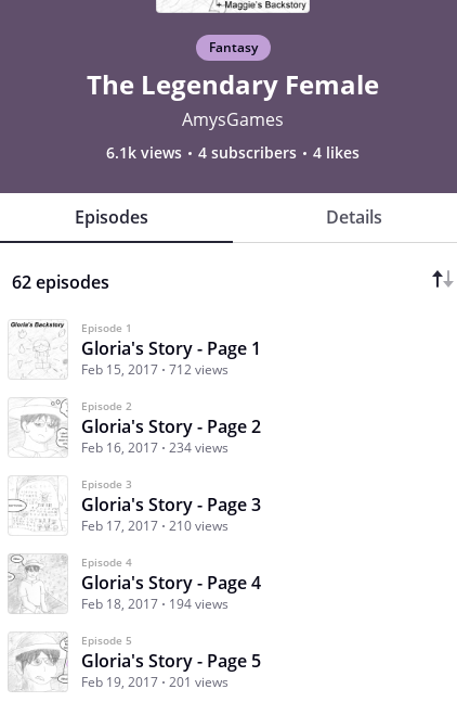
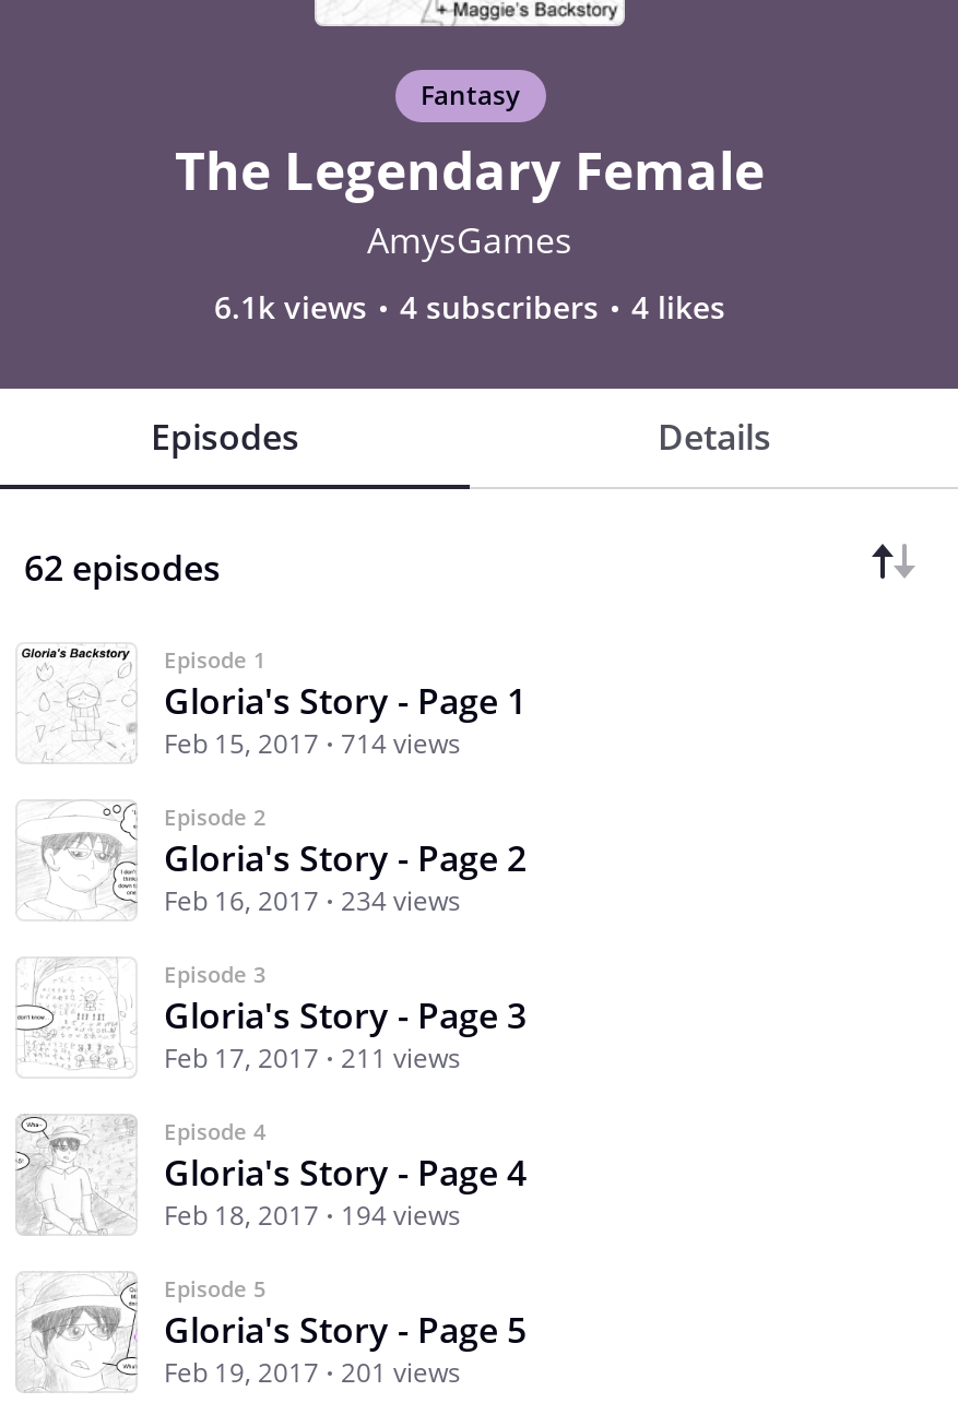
[81,361,228,379] Feb 15, 2017 712 views -> [164,726,461,763] Feb 15, 2017 714 views
[81,517,228,535] Feb 17, 2017 210 views -> [164,1040,461,1077] Feb 17, 2017 211 views

